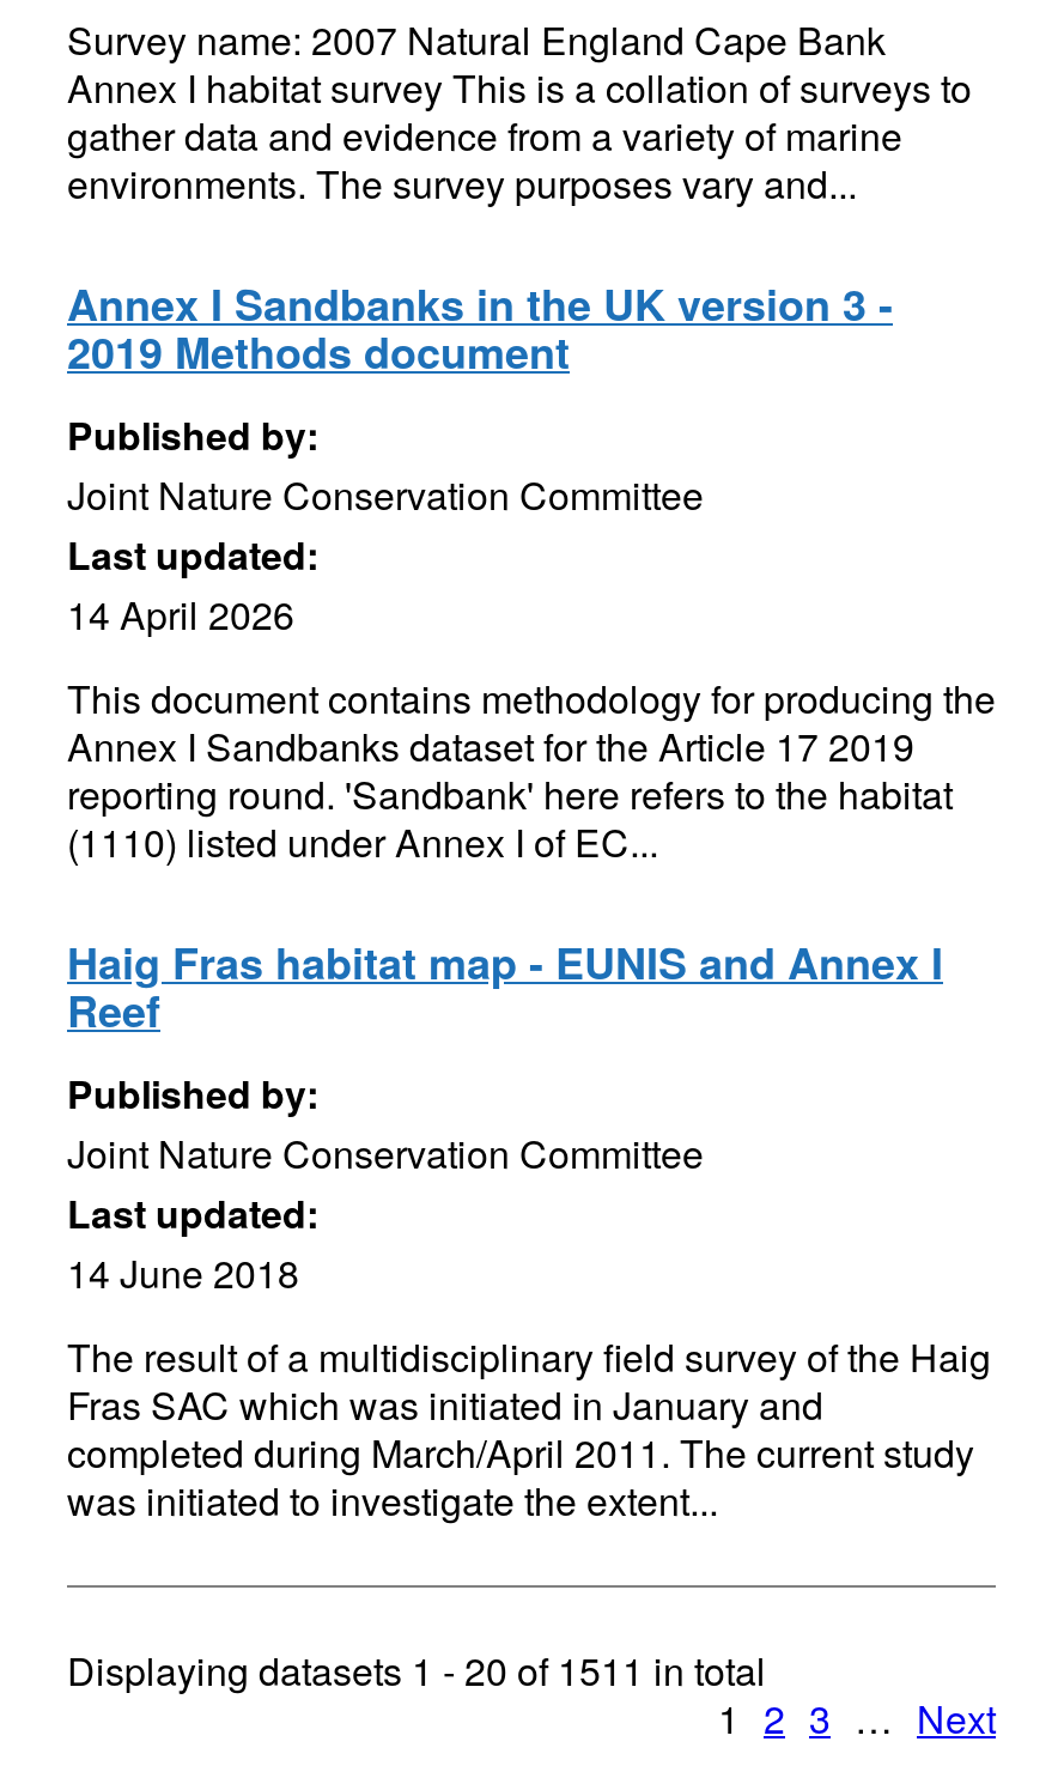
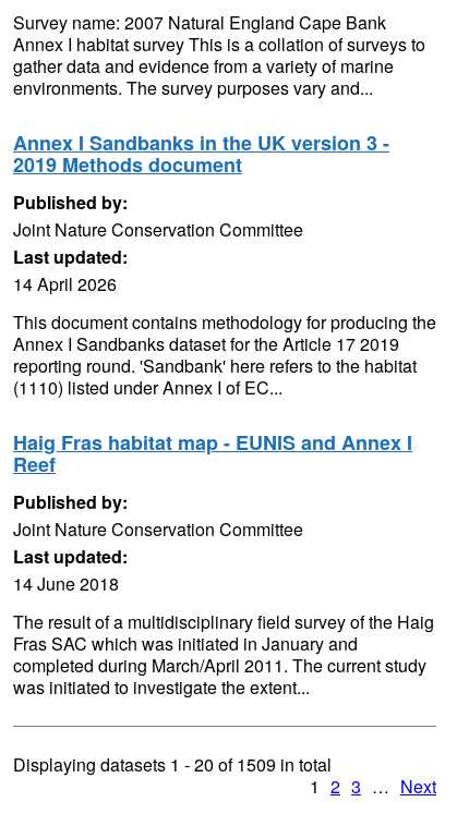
[67,1643,766,1698] Displaying datasets 1 - 20 of 1511 in total -> [13,752,332,777] Displaying datasets 1 - 20 of 1509 in total

